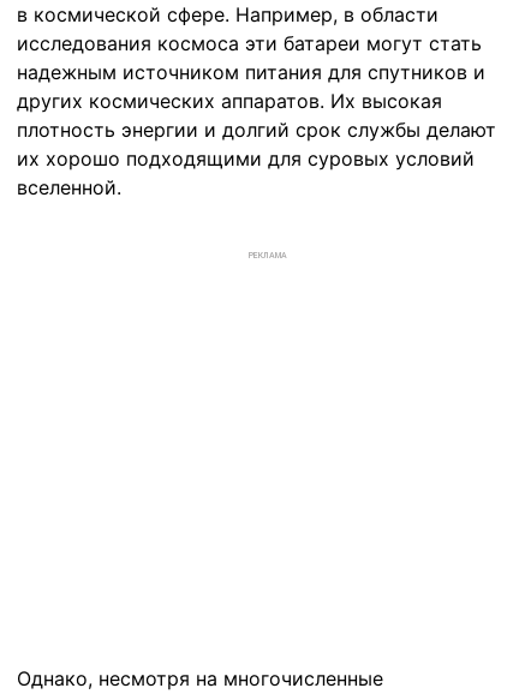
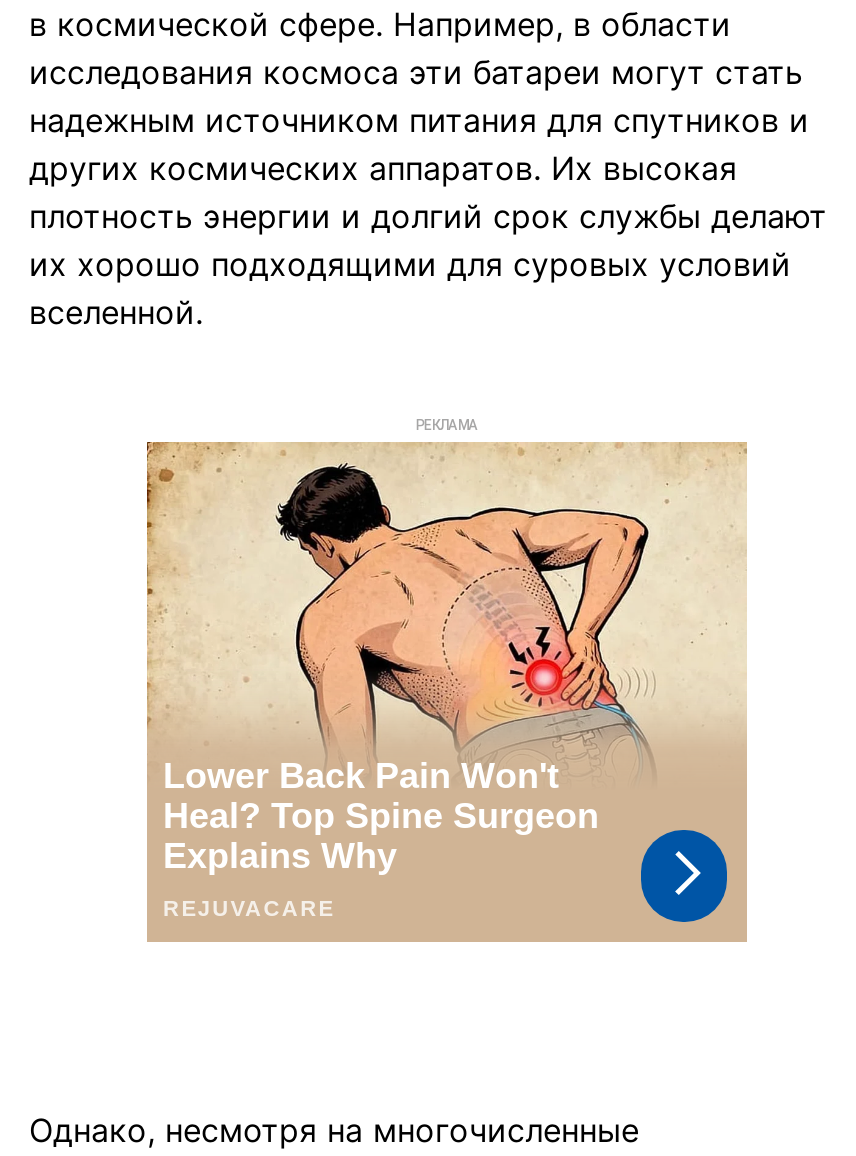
none -> [145,440,749,944] [image]

